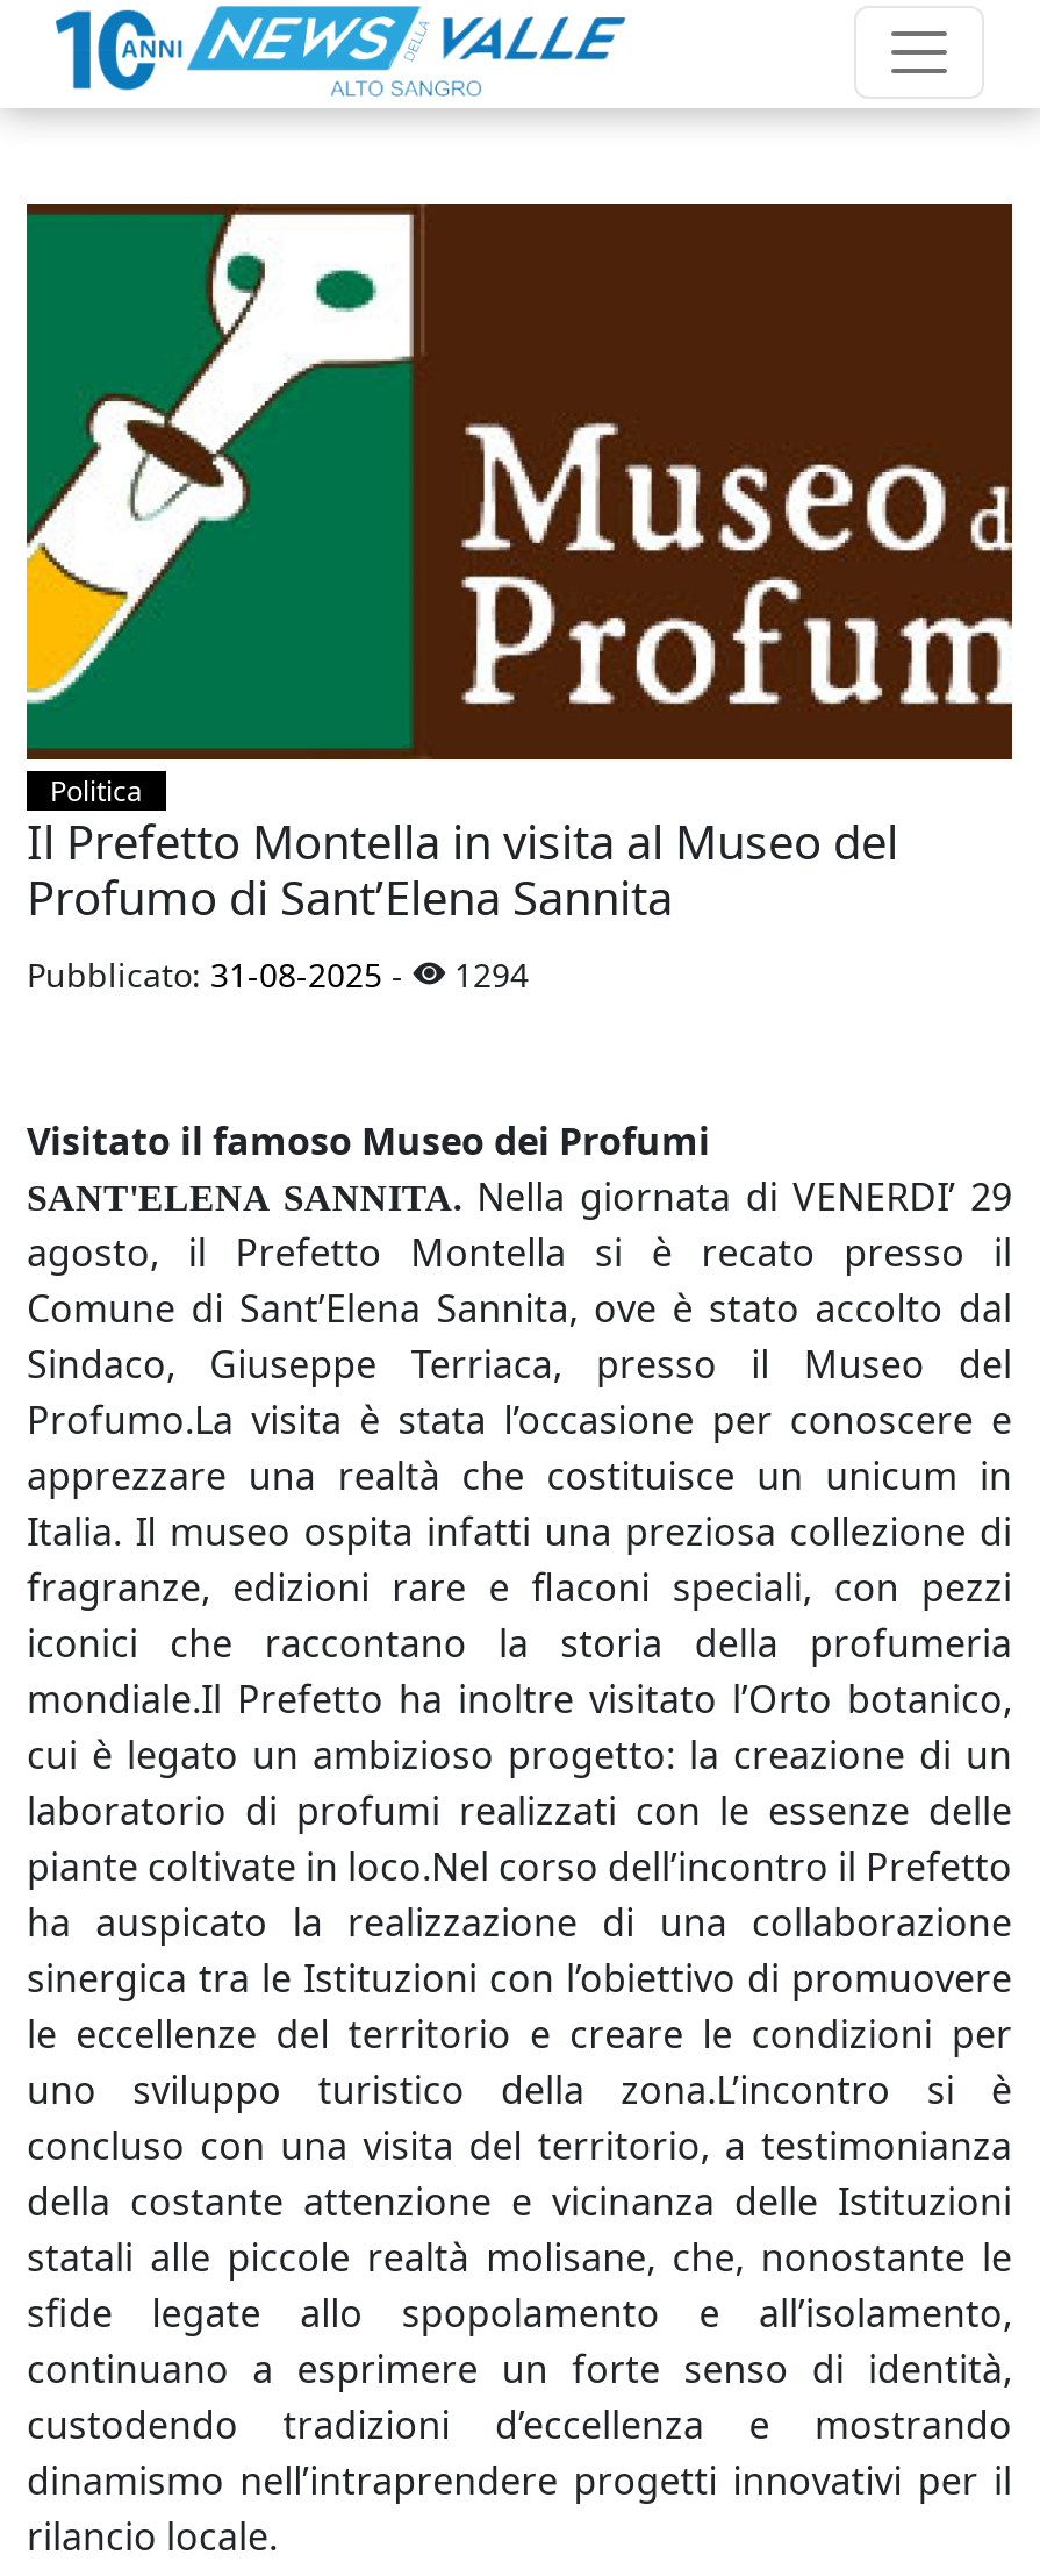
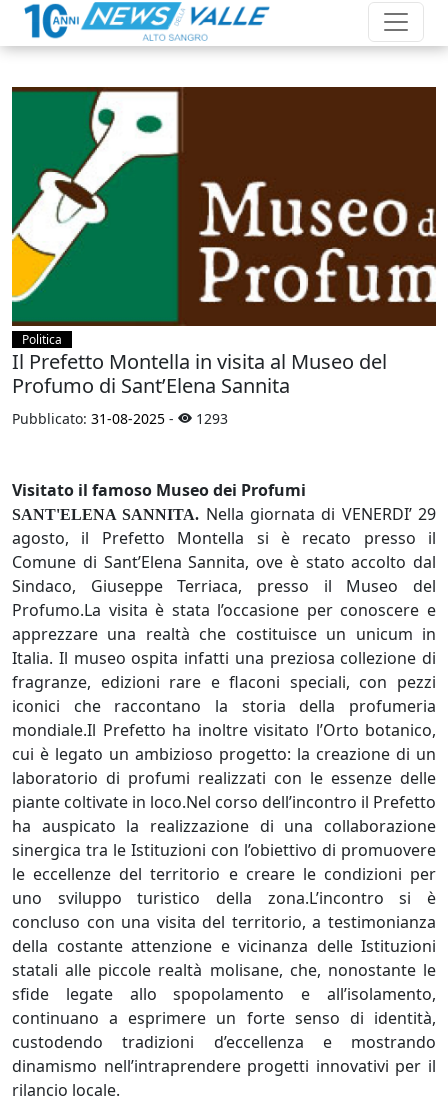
[27,951,529,996] Pubblicato: 31-08-2025 - 1294 -> [12,408,228,427] Pubblicato: 31-08-2025 - 1293

